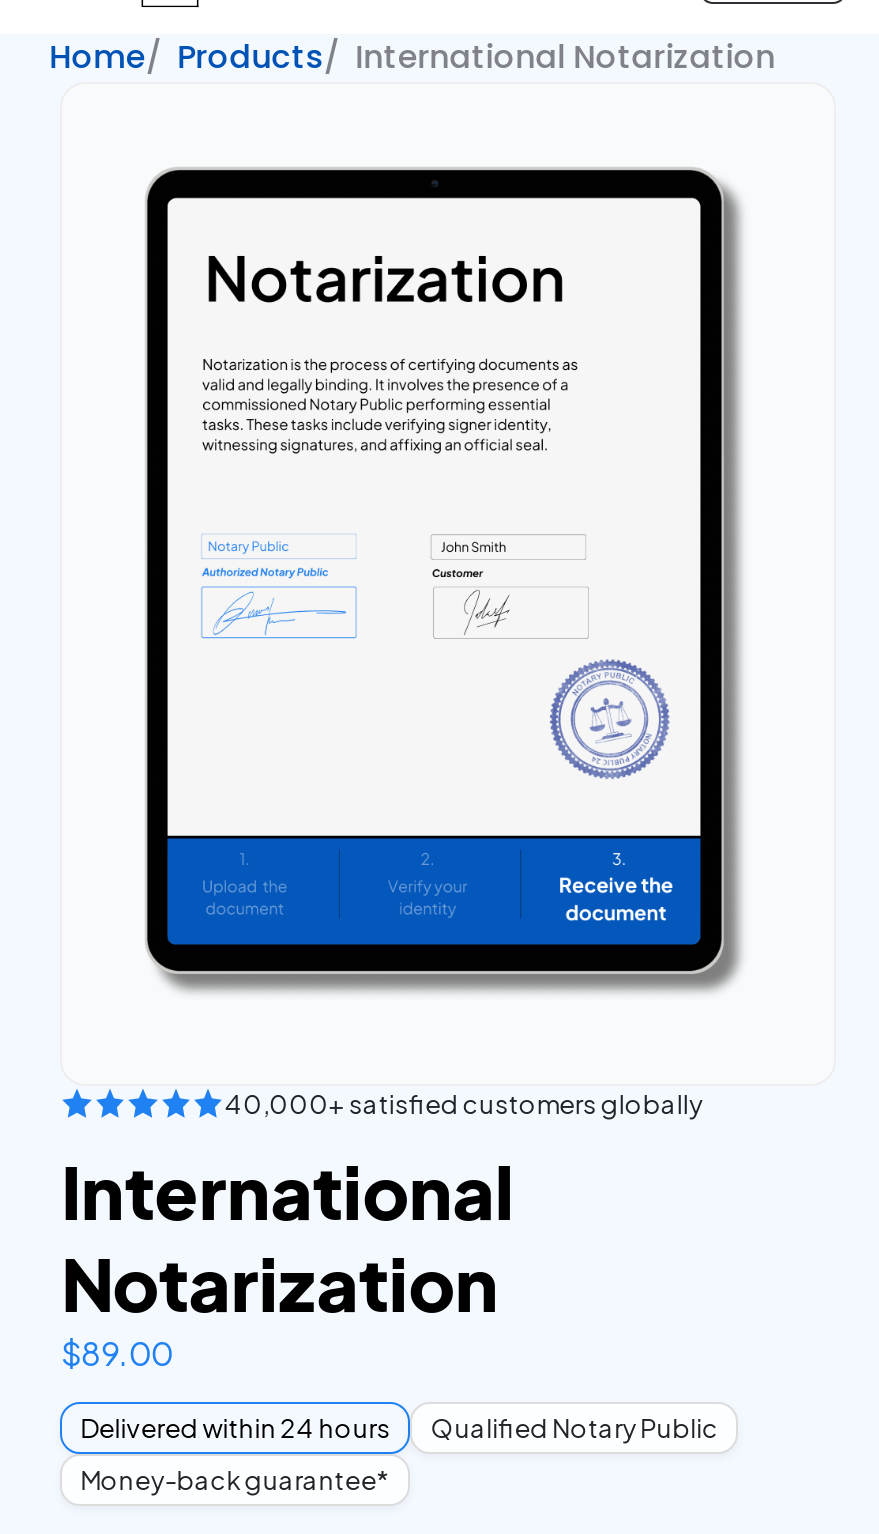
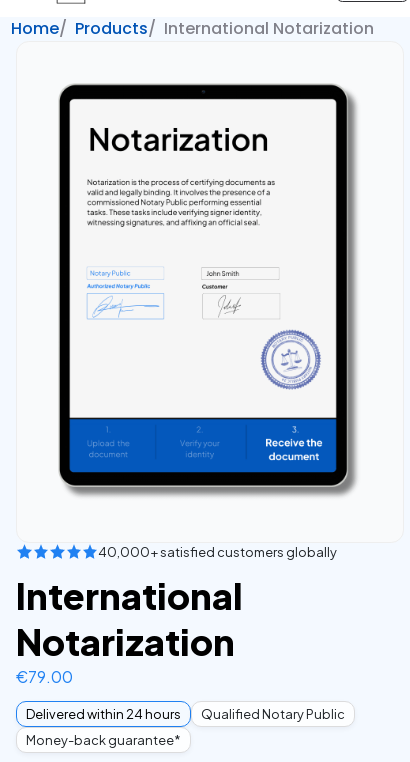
[61,1331,173,1373] $89.00 -> [16,666,73,687] €79.00

